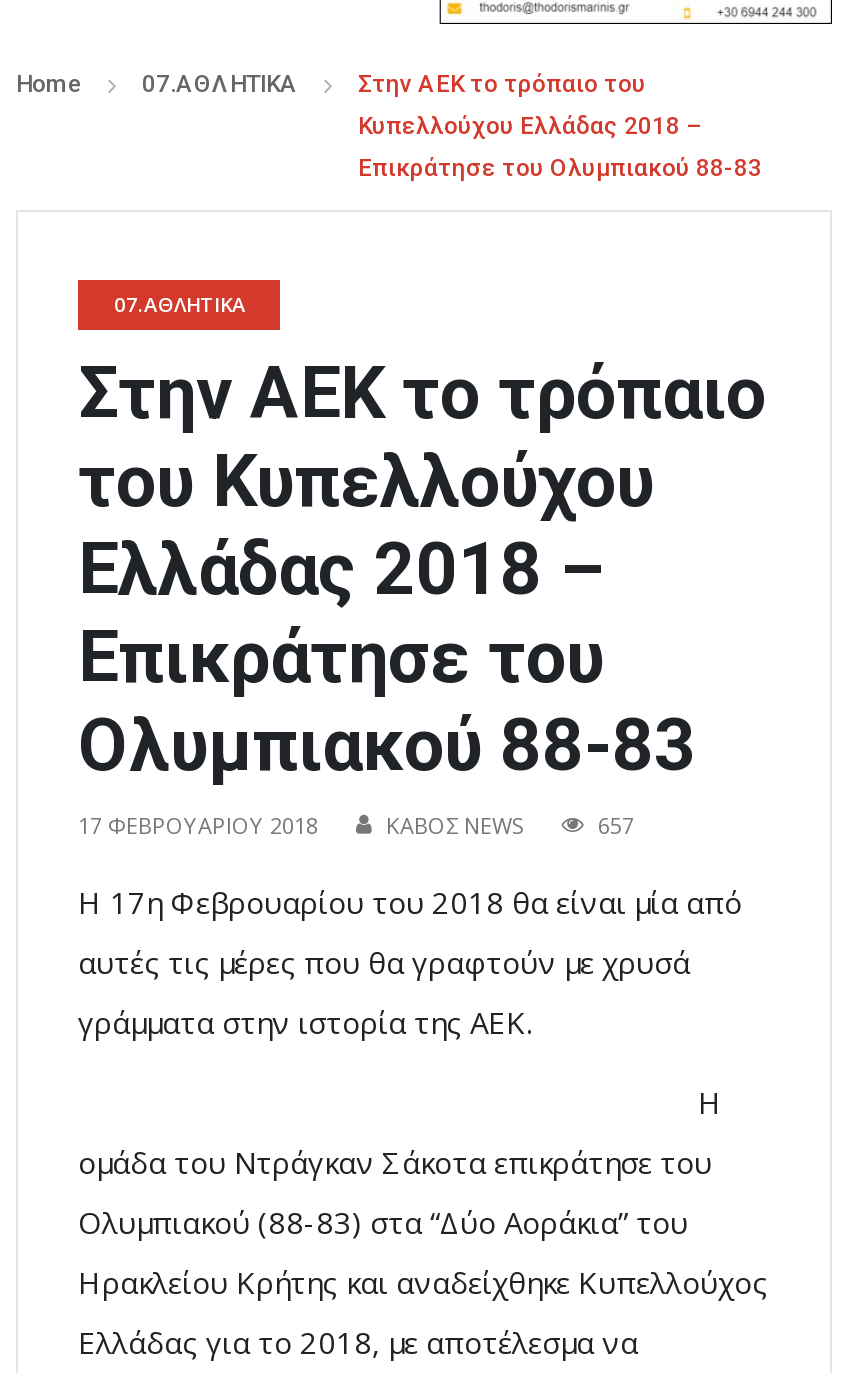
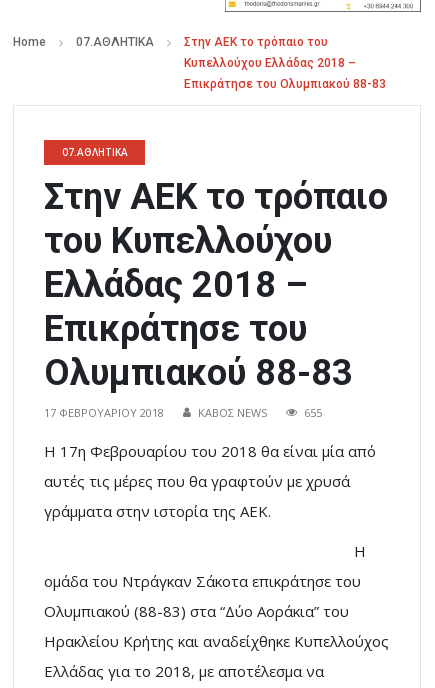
[598,811,634,841] 657 -> [304,405,322,420] 655

